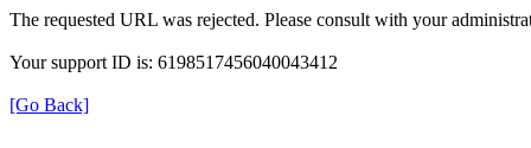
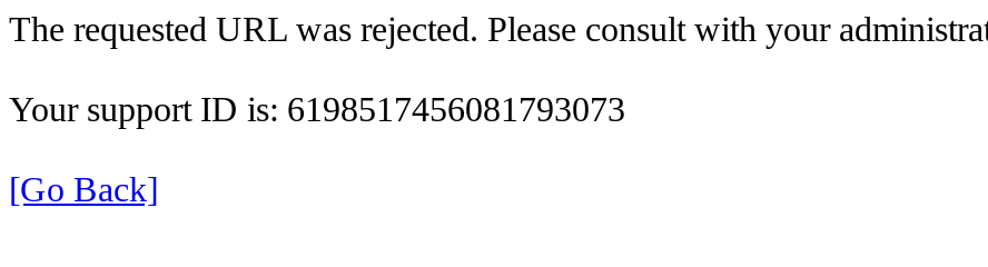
[9,52,338,72] Your support ID is: 6198517456040043412 -> [9,90,625,128] Your support ID is: 6198517456081793073

